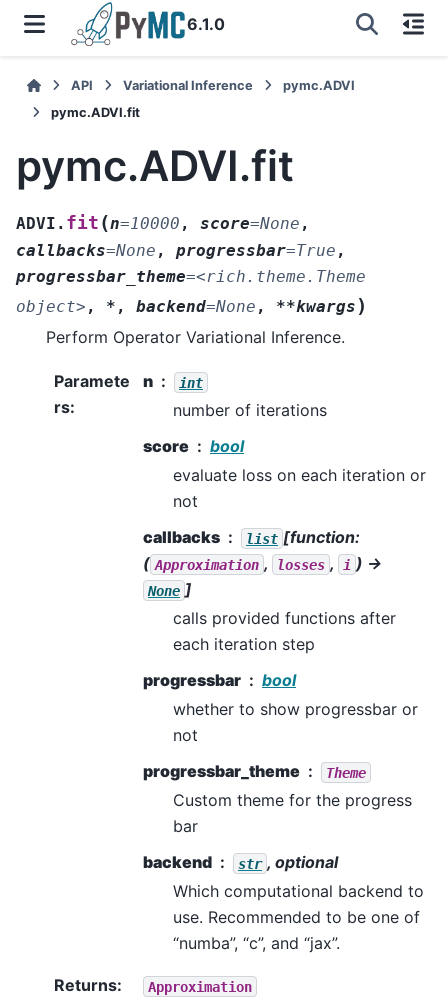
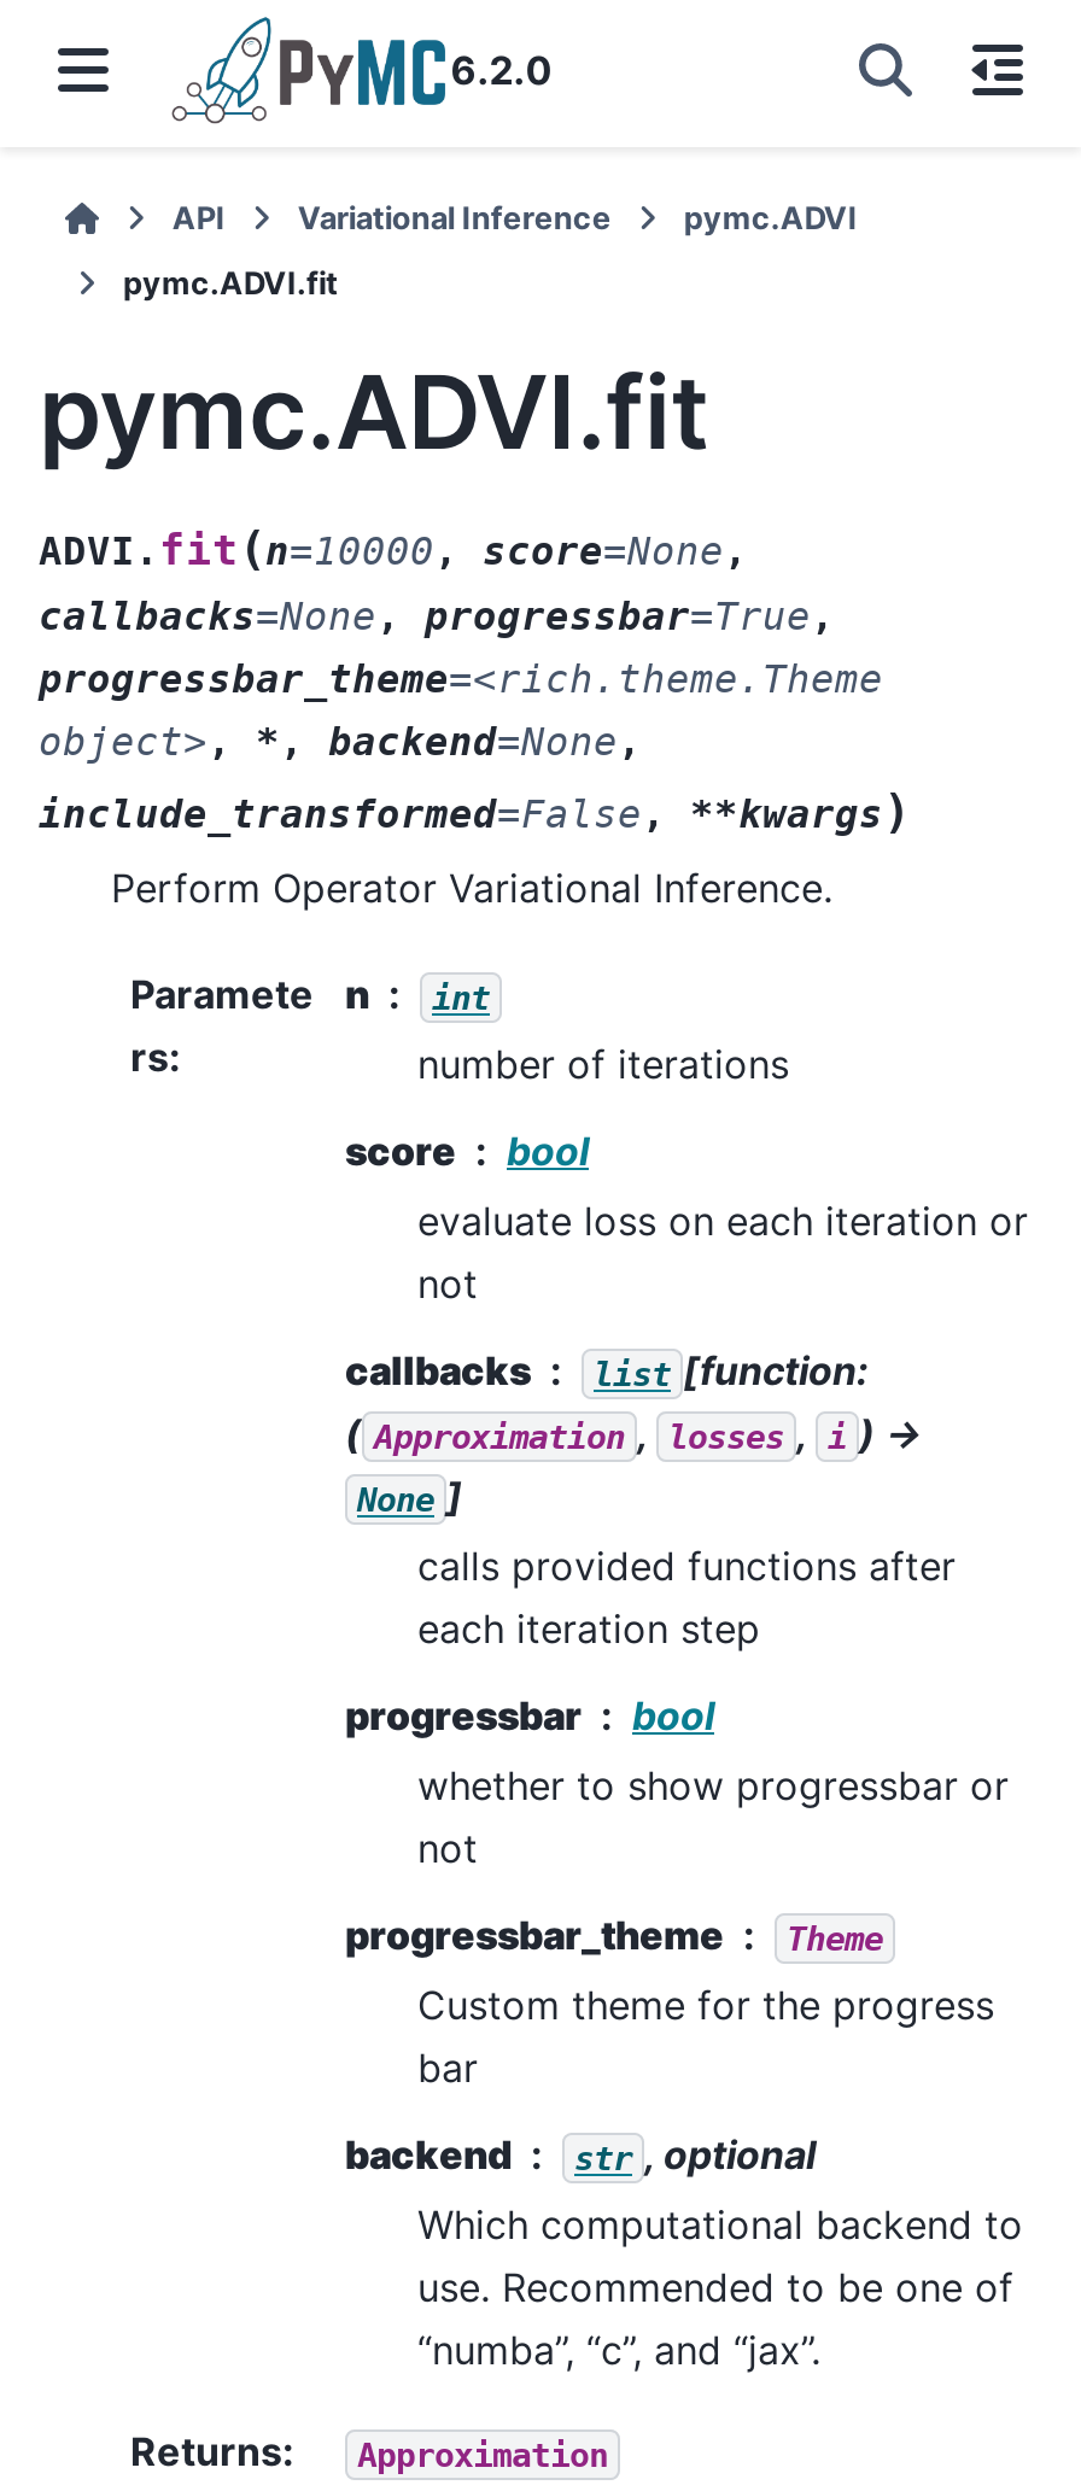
[187,14,225,34] 6.1.0 -> [451,46,552,94] 6.2.0
[16,294,367,317] object>, *, backend=None, **kwargs) -> [39,718,910,839] object>, *, backend=None, | include_transformed=False, **kwargs)

